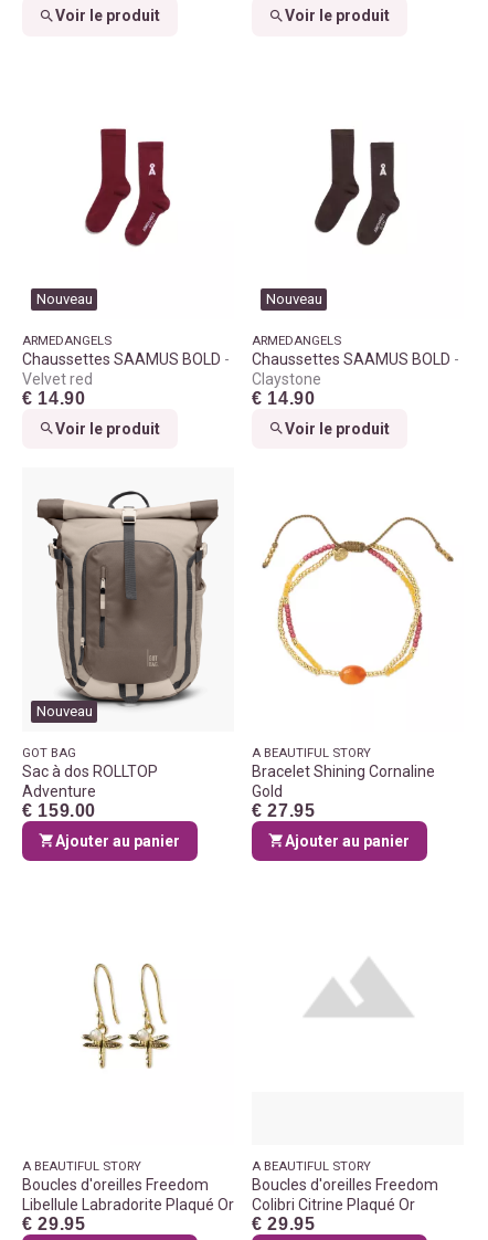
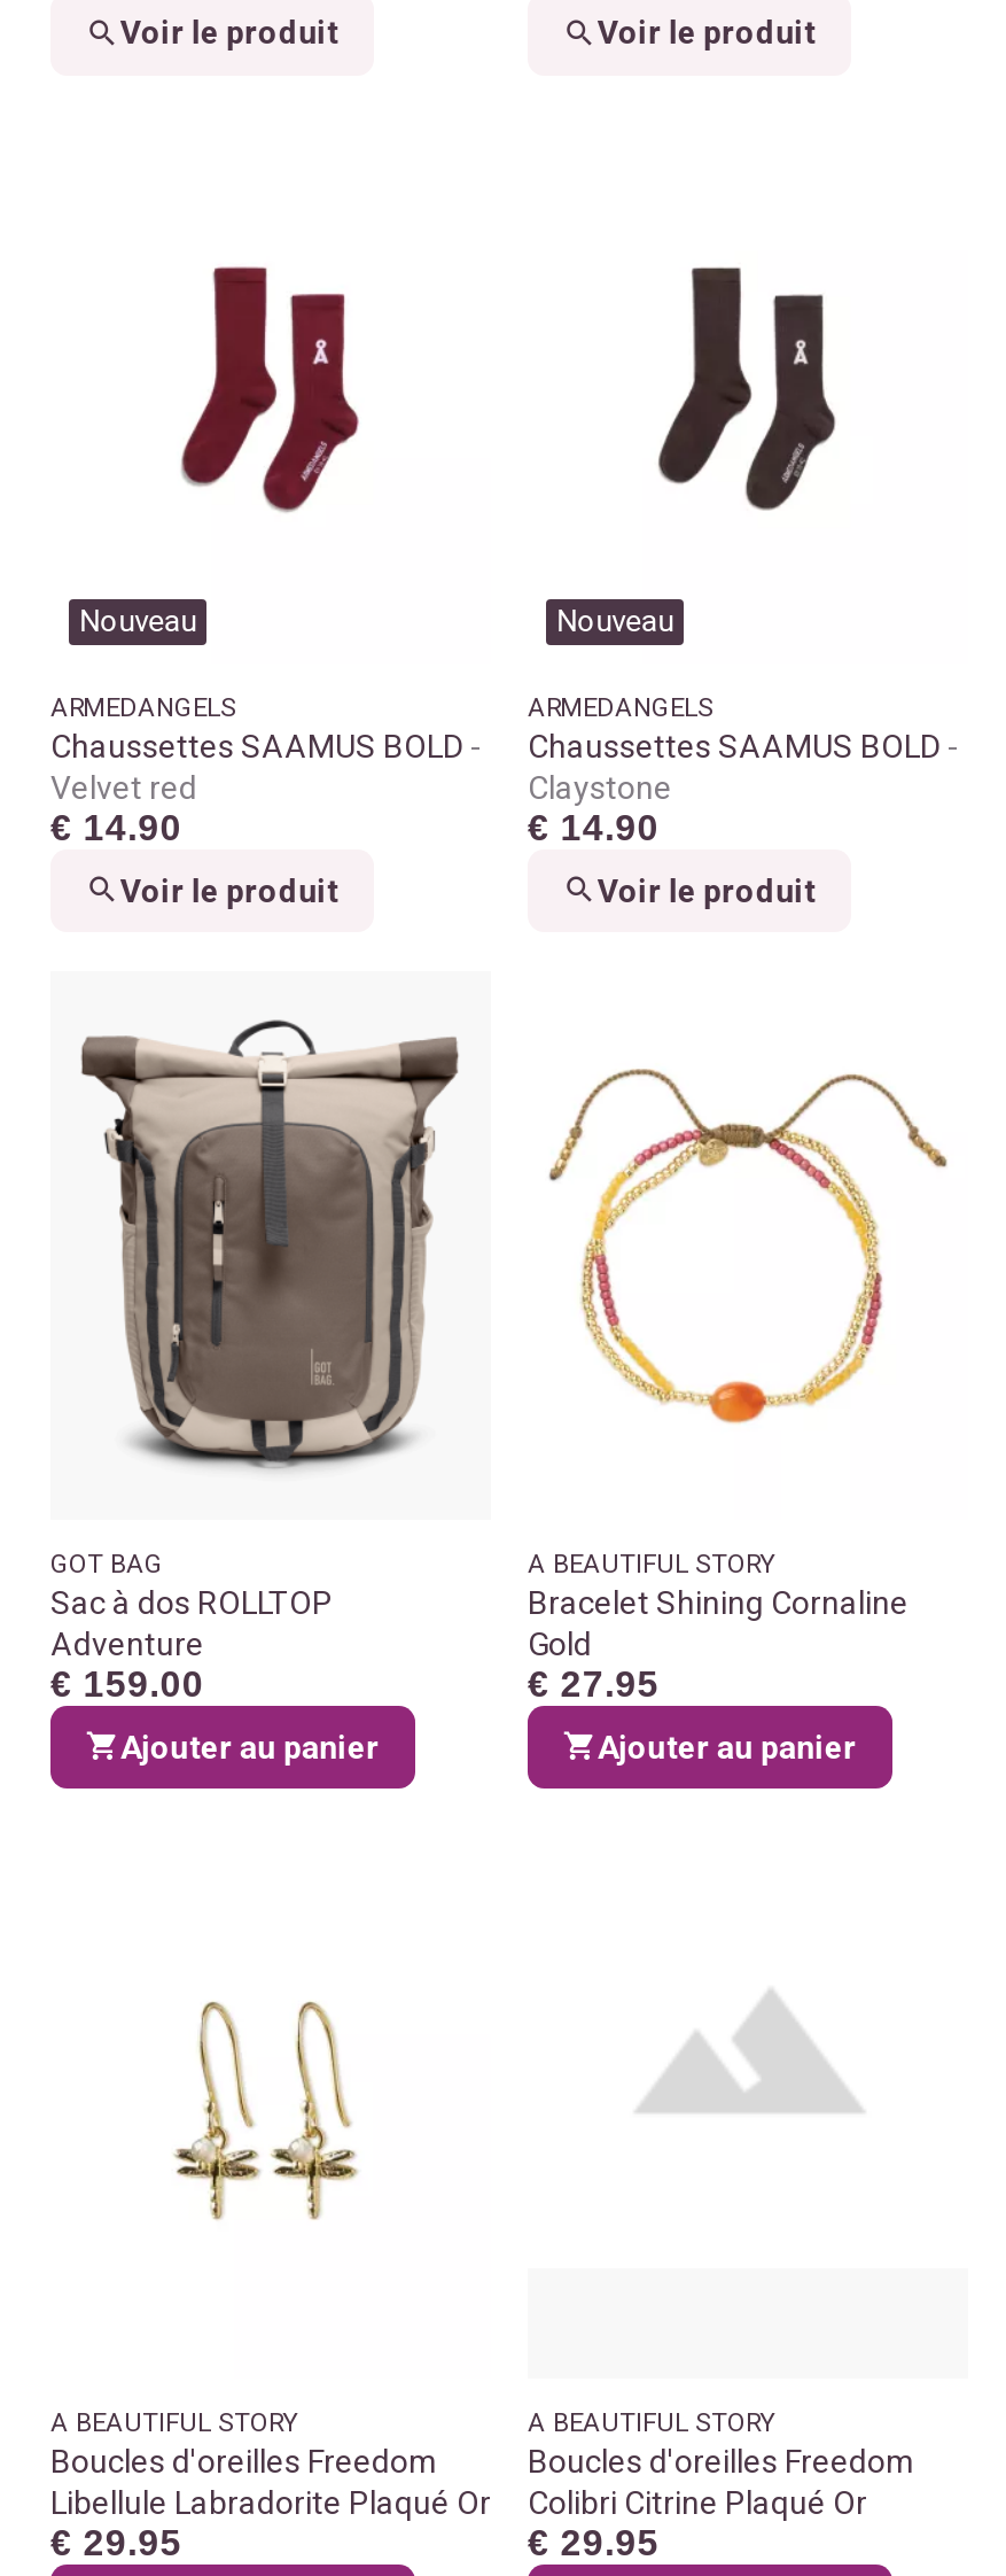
[36,703,92,720] Nouveau -> none

